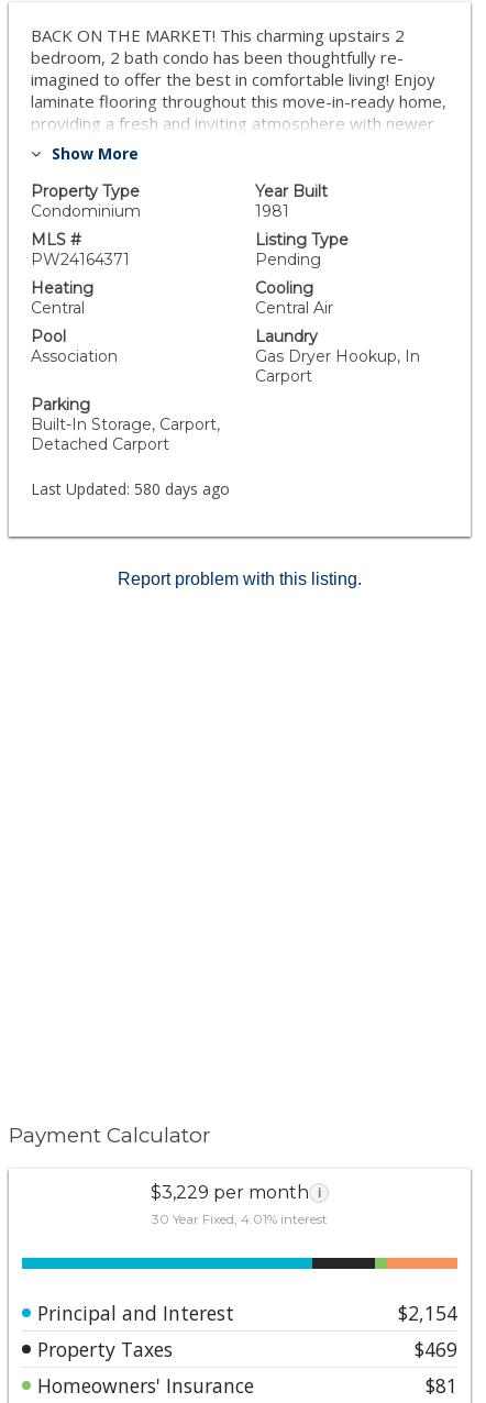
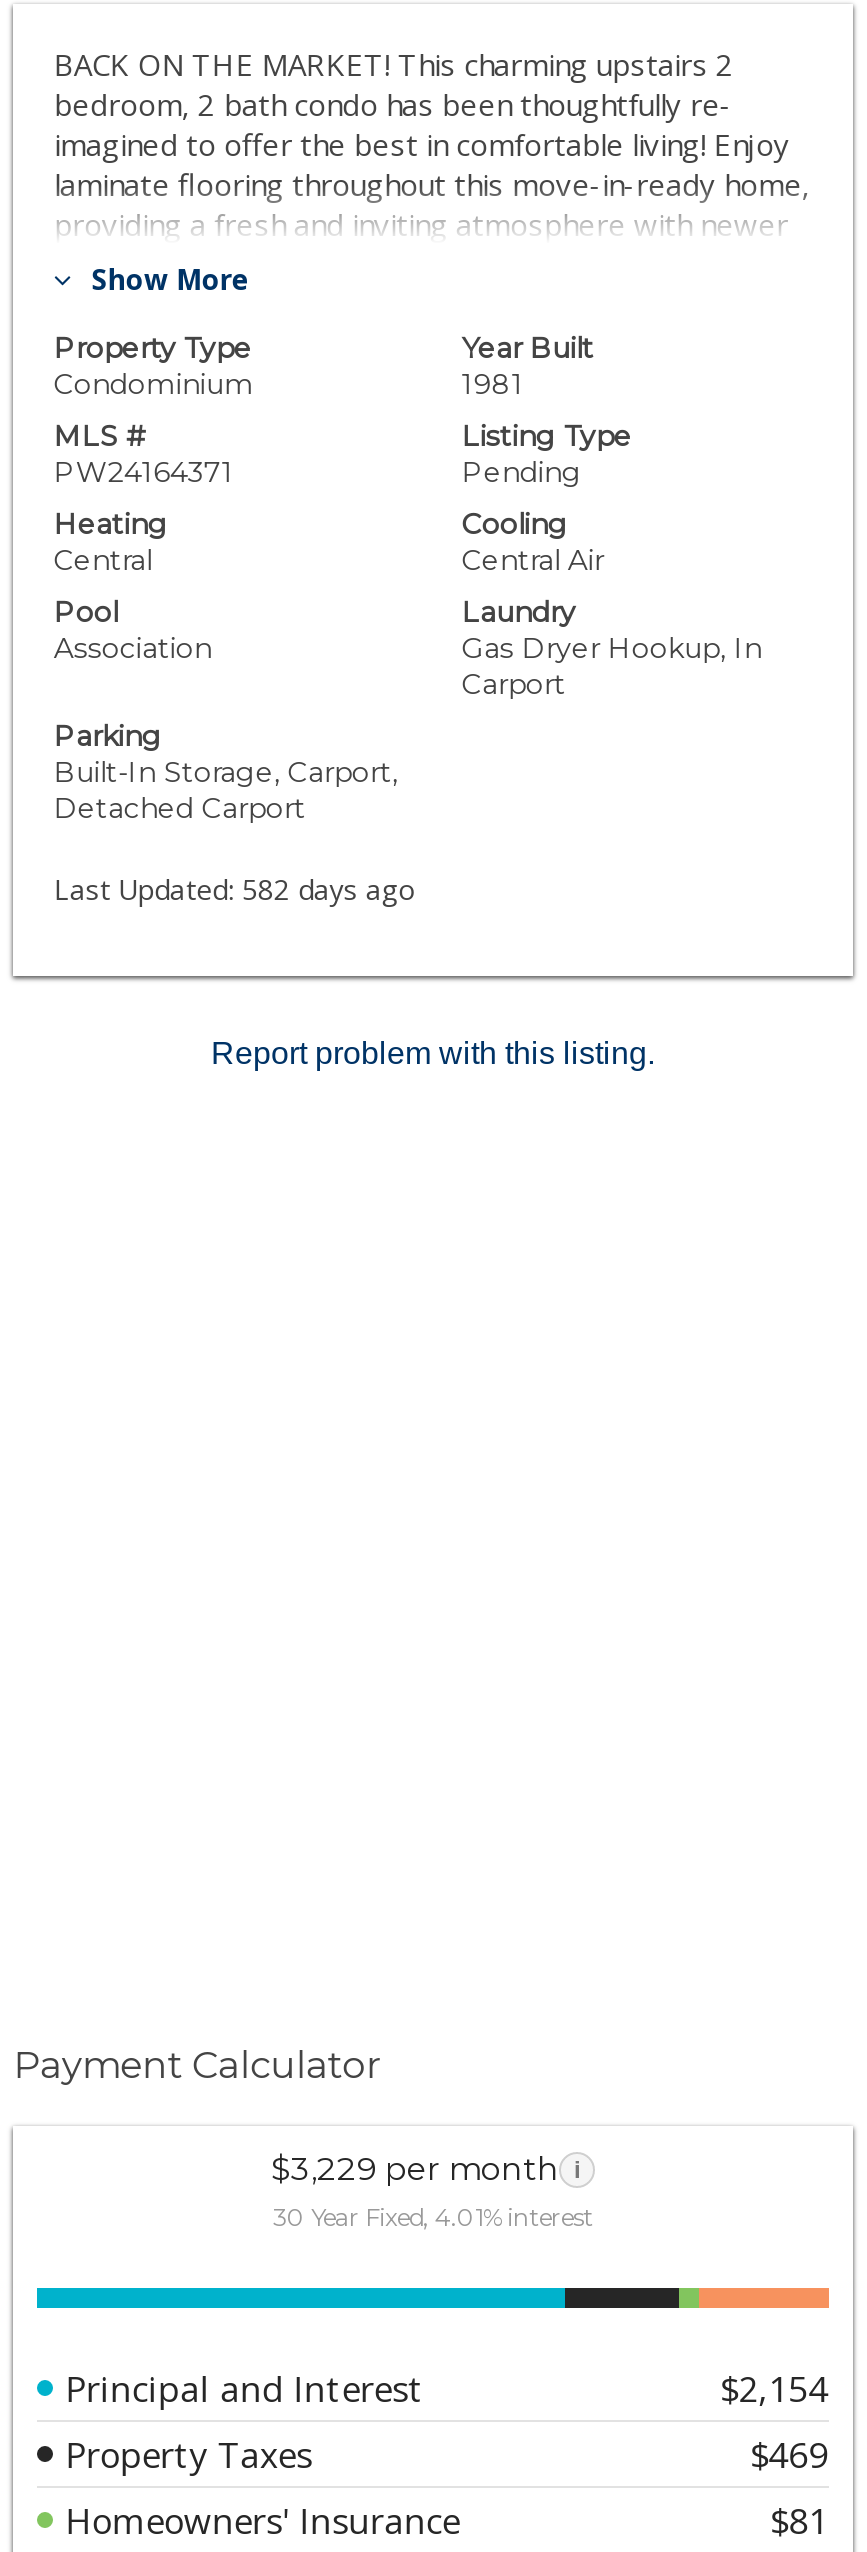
[31,478,230,499] Last Updated: 580 days ago -> [54,870,416,908] Last Updated: 582 days ago

